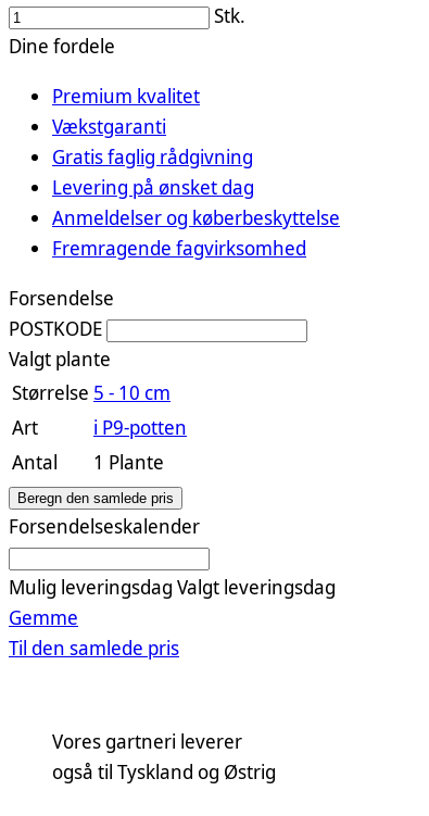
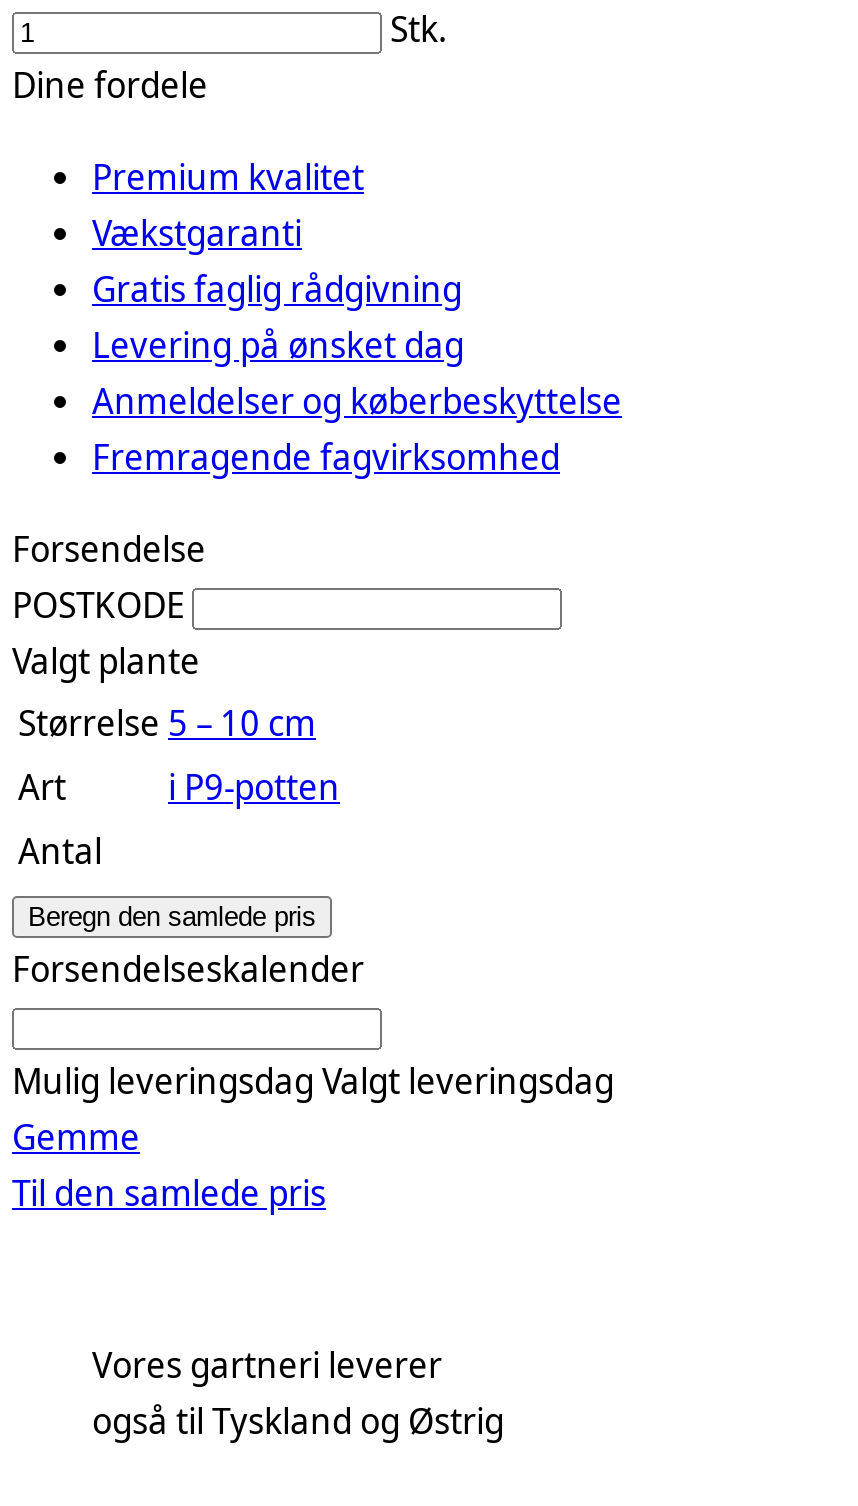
[12,379,171,405] Størrelse 5 ‐ 10 cm -> [18,698,316,746] Størrelse 5 – 10 cm
[93,449,164,475] 1 Plante -> none

